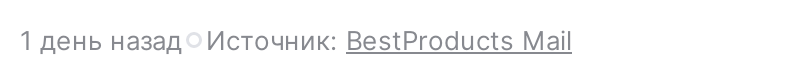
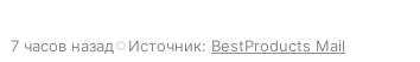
[20,25,572,57] 1 день назад Источник: BestProducts Mail -> [11,37,345,56] 7 часов назад Источник: BestProducts Mail

